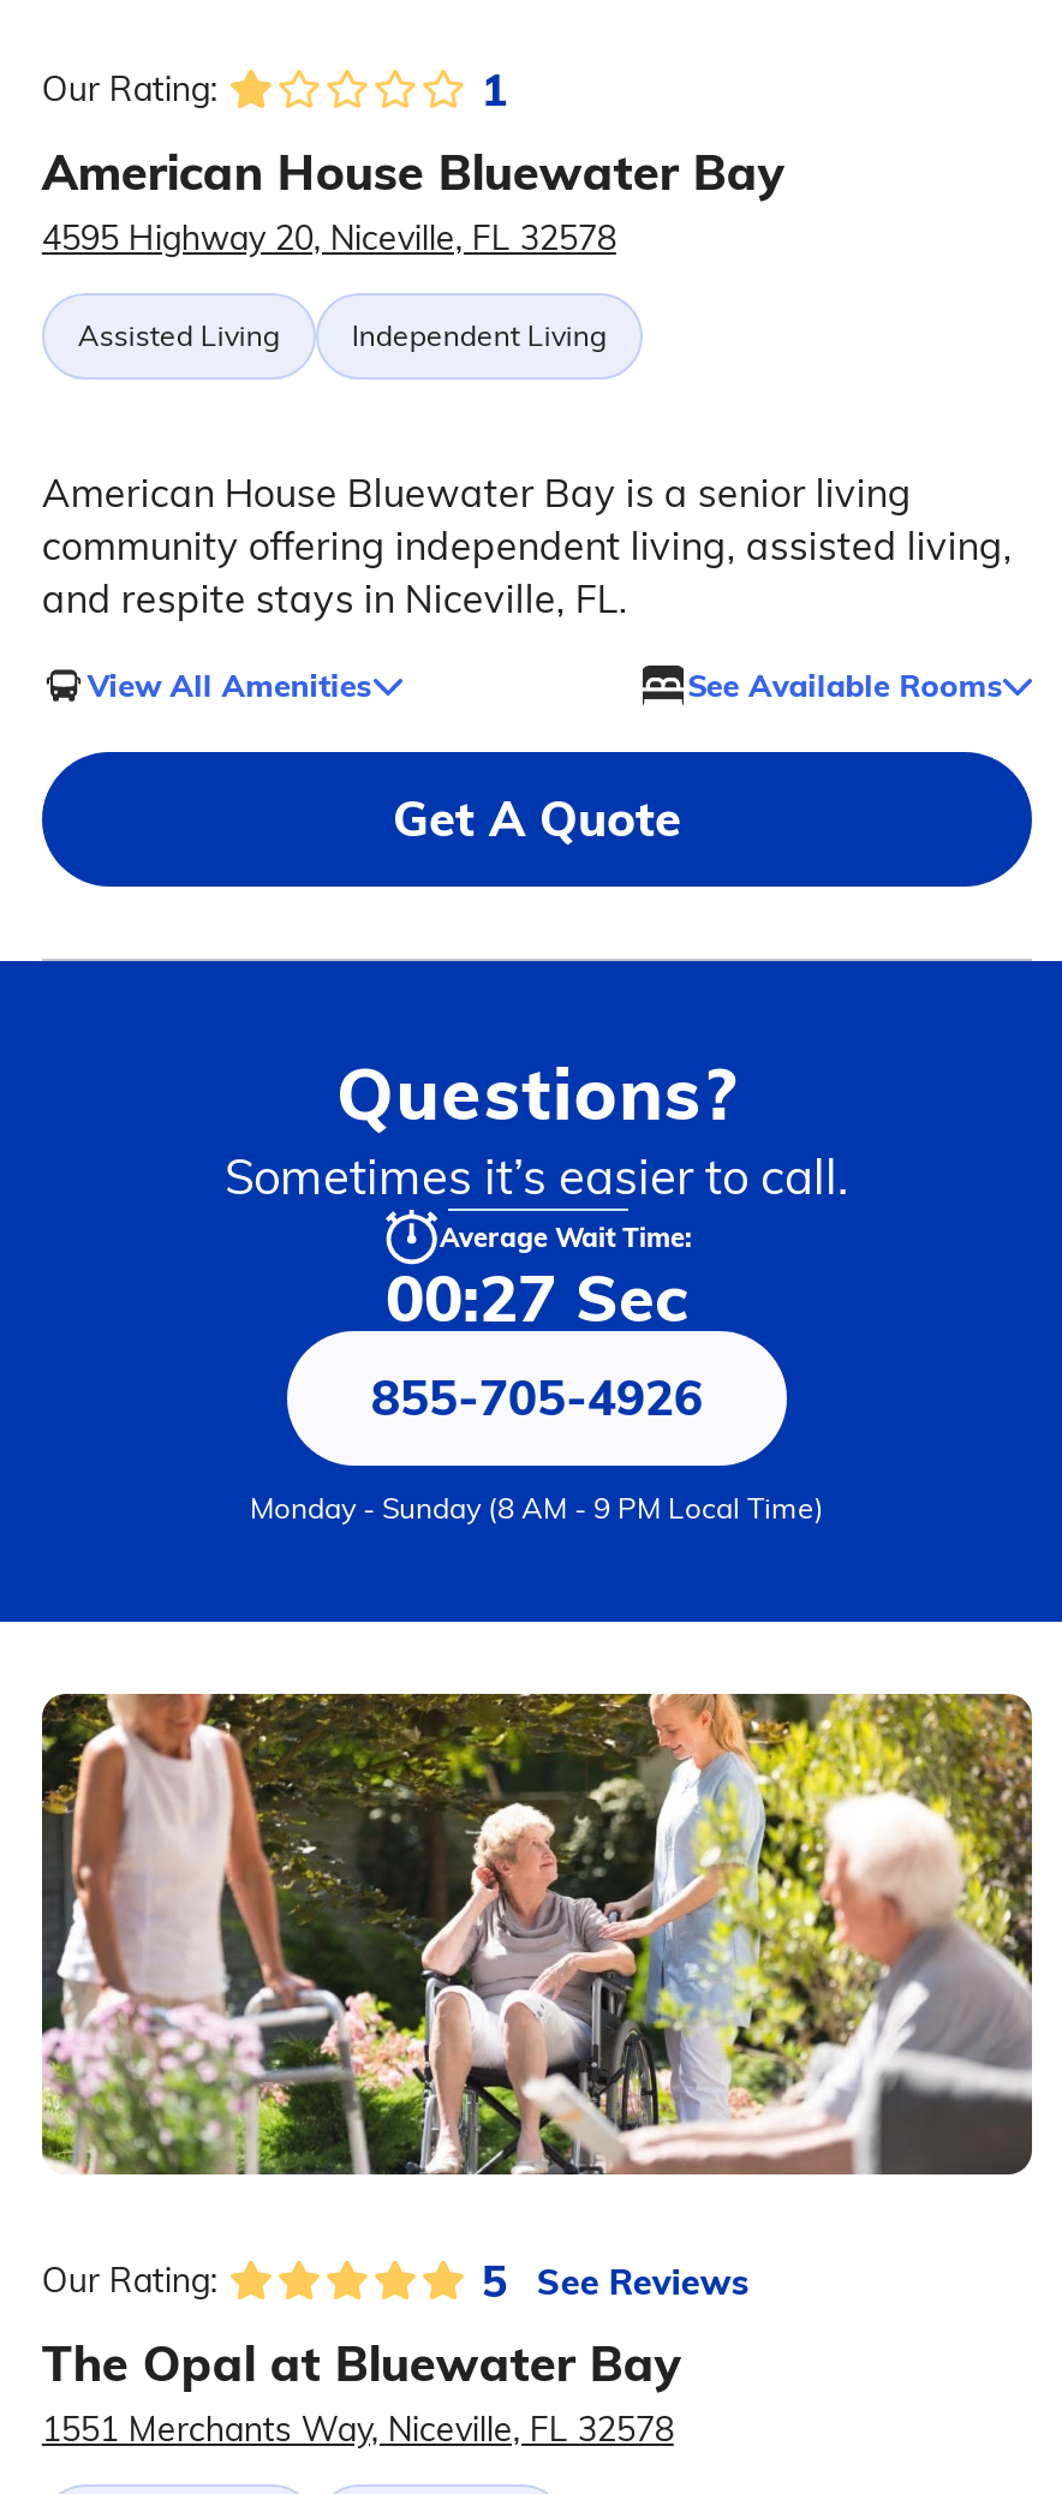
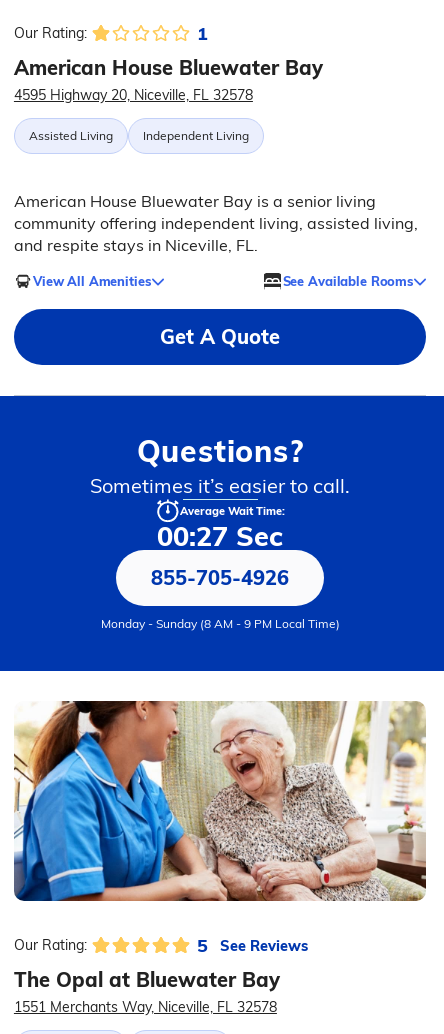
[40,1691,1034,2177] [image] -> [13,700,426,902] [image]

